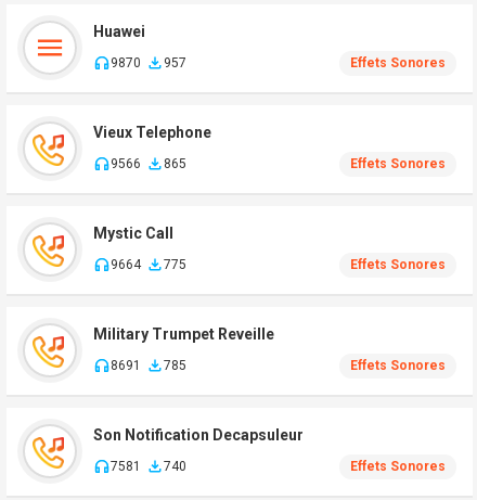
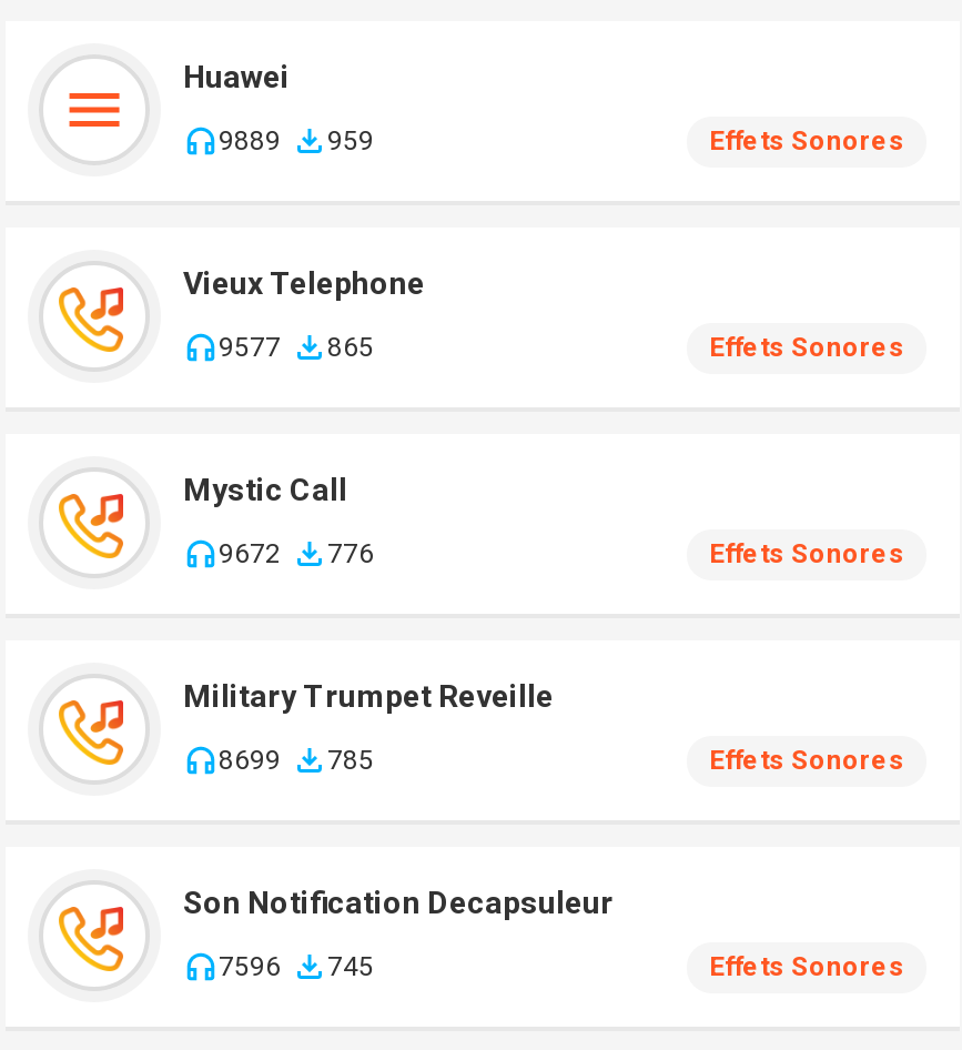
[111,55,141,70] 9870 -> [219,125,281,156] 9889
[164,55,186,70] 957 -> [327,125,374,156] 959
[111,156,186,171] 9566 865 -> [219,331,374,363] 9577 865
[111,257,141,272] 9664 -> [219,538,281,569] 9672
[164,257,186,272] 775 -> [327,538,374,569] 776
[111,358,186,373] 8691 785 -> [219,744,374,775] 8699 785
[111,459,141,474] 7581 -> [219,951,281,982] 7596
[164,459,186,474] 740 -> [327,951,374,982] 745

